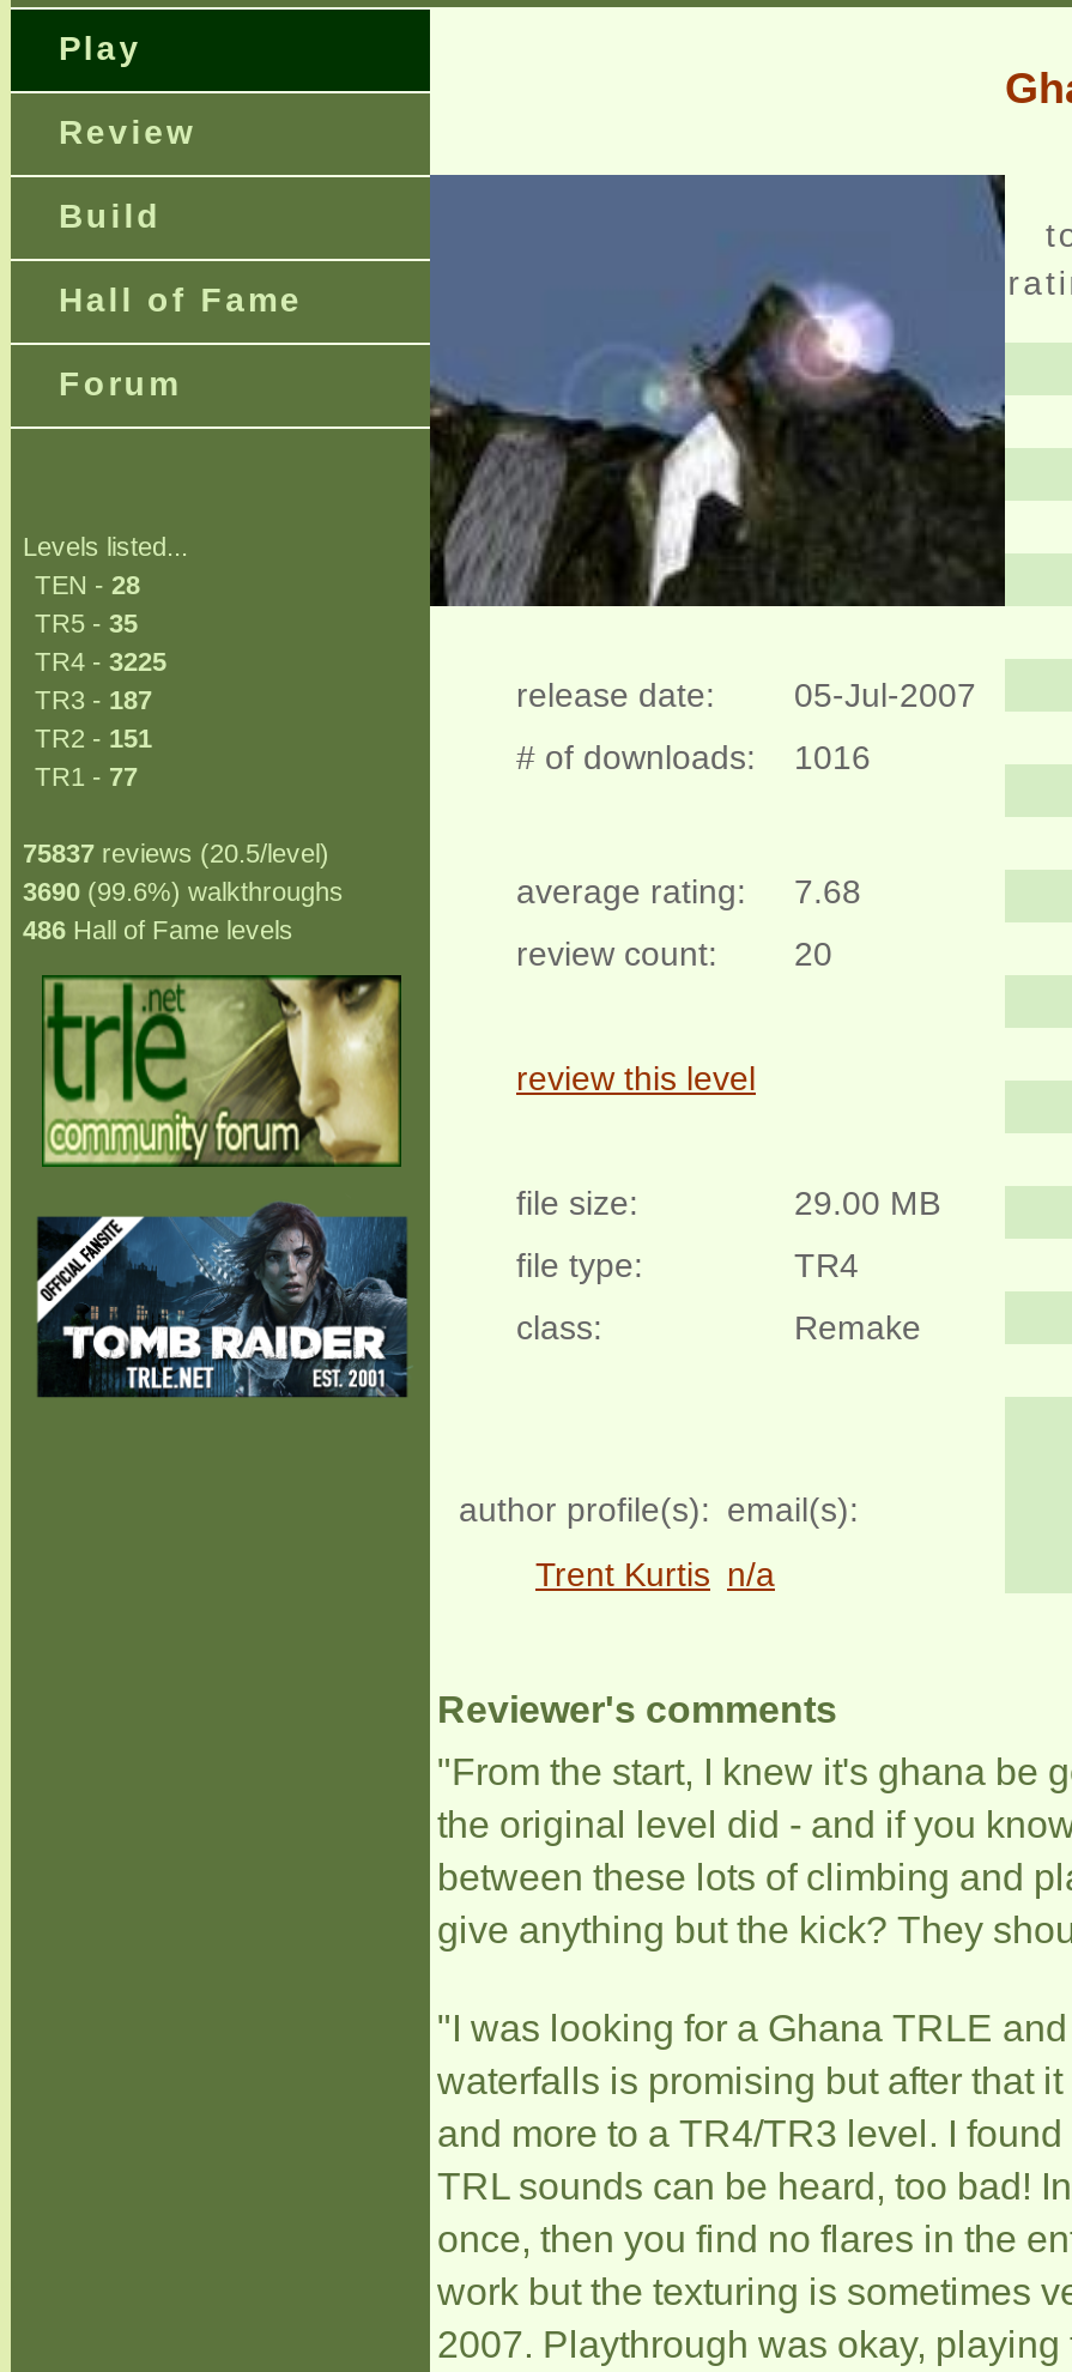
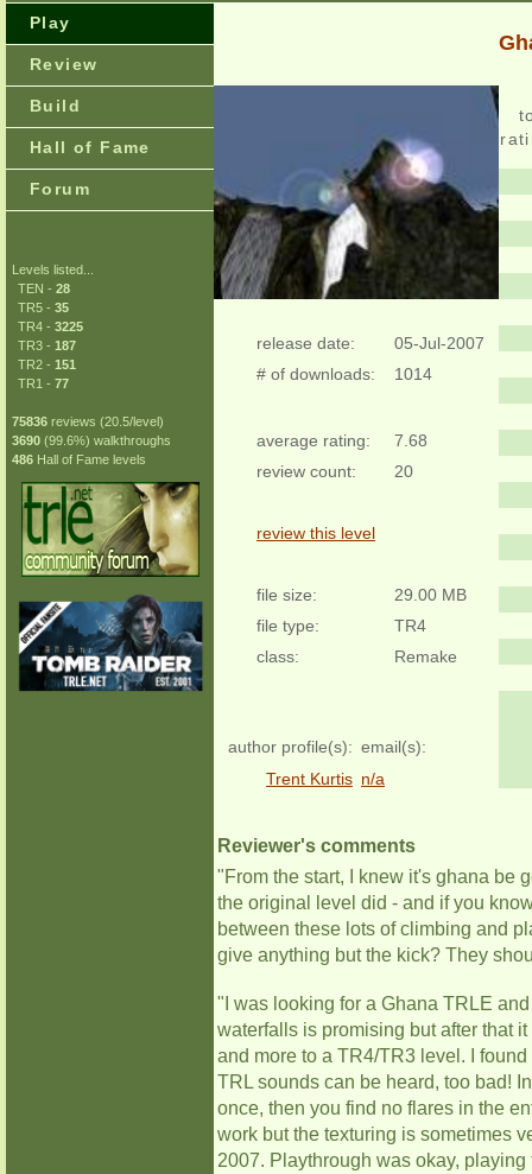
[516,738,871,776] # of downloads: 1016 -> [256,364,432,383] # of downloads: 1014
[23,839,329,867] 75837 reviews (20.5/level) -> [12,414,164,429] 75836 reviews (20.5/level)

